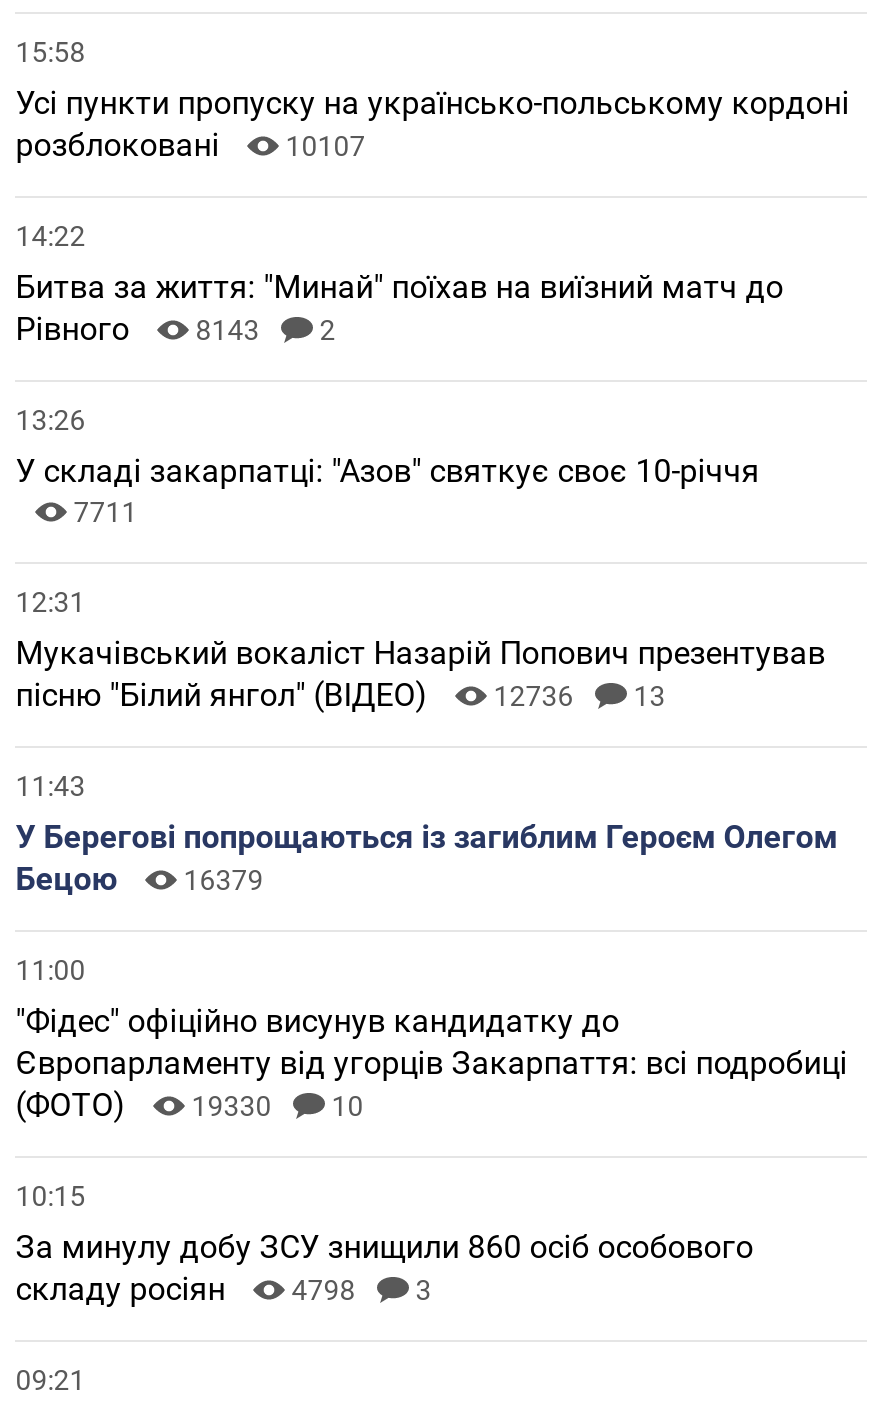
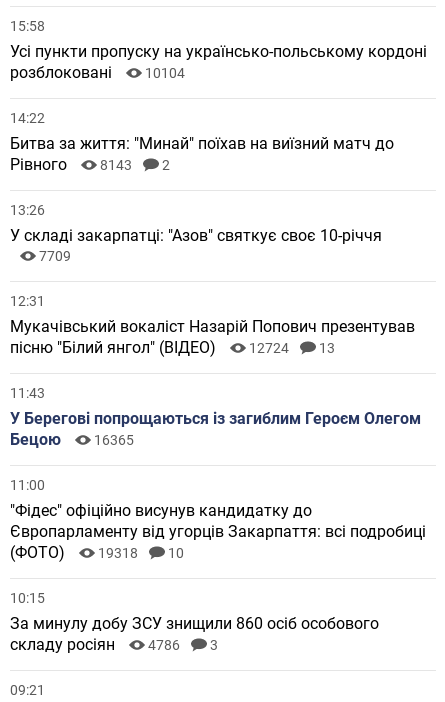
[15,125,365,163] розблоковані 10107 -> [10,63,185,82] розблоковані 10104
[73,495,137,527] 7711 -> [39,248,71,264] 7709
[15,675,665,713] пісню "Білий янгол" (ВІДЕО) 12736 13 -> [10,338,335,357] пісню "Білий янгол" (ВІДЕО) 12724 13
[15,859,263,897] Бецою 16379 -> [10,430,134,449] Бецою 16365
[15,1085,363,1123] (ФОТО) 19330 10 -> [10,543,184,562] (ФОТО) 19318 10
[15,1269,431,1307] складу росіян 4798 3 -> [10,635,218,654] складу росіян 4786 3

